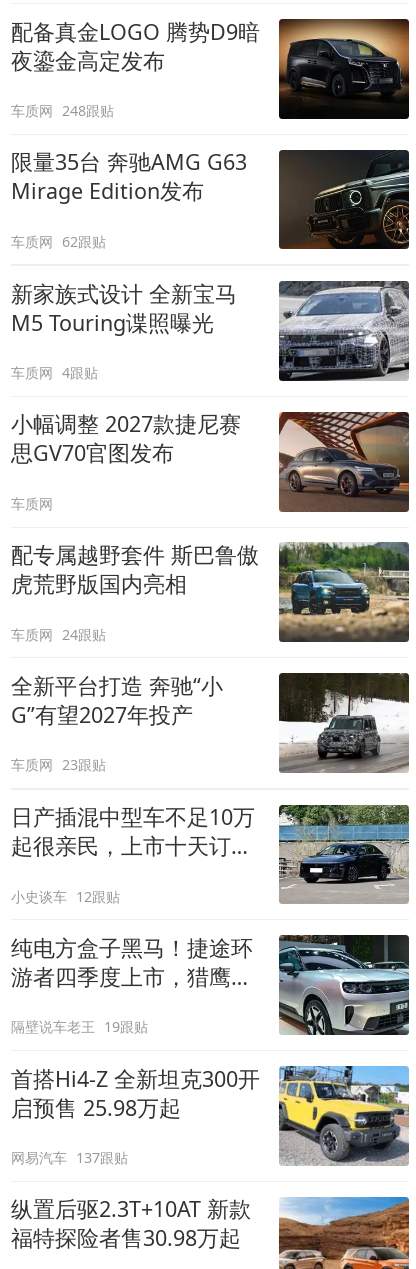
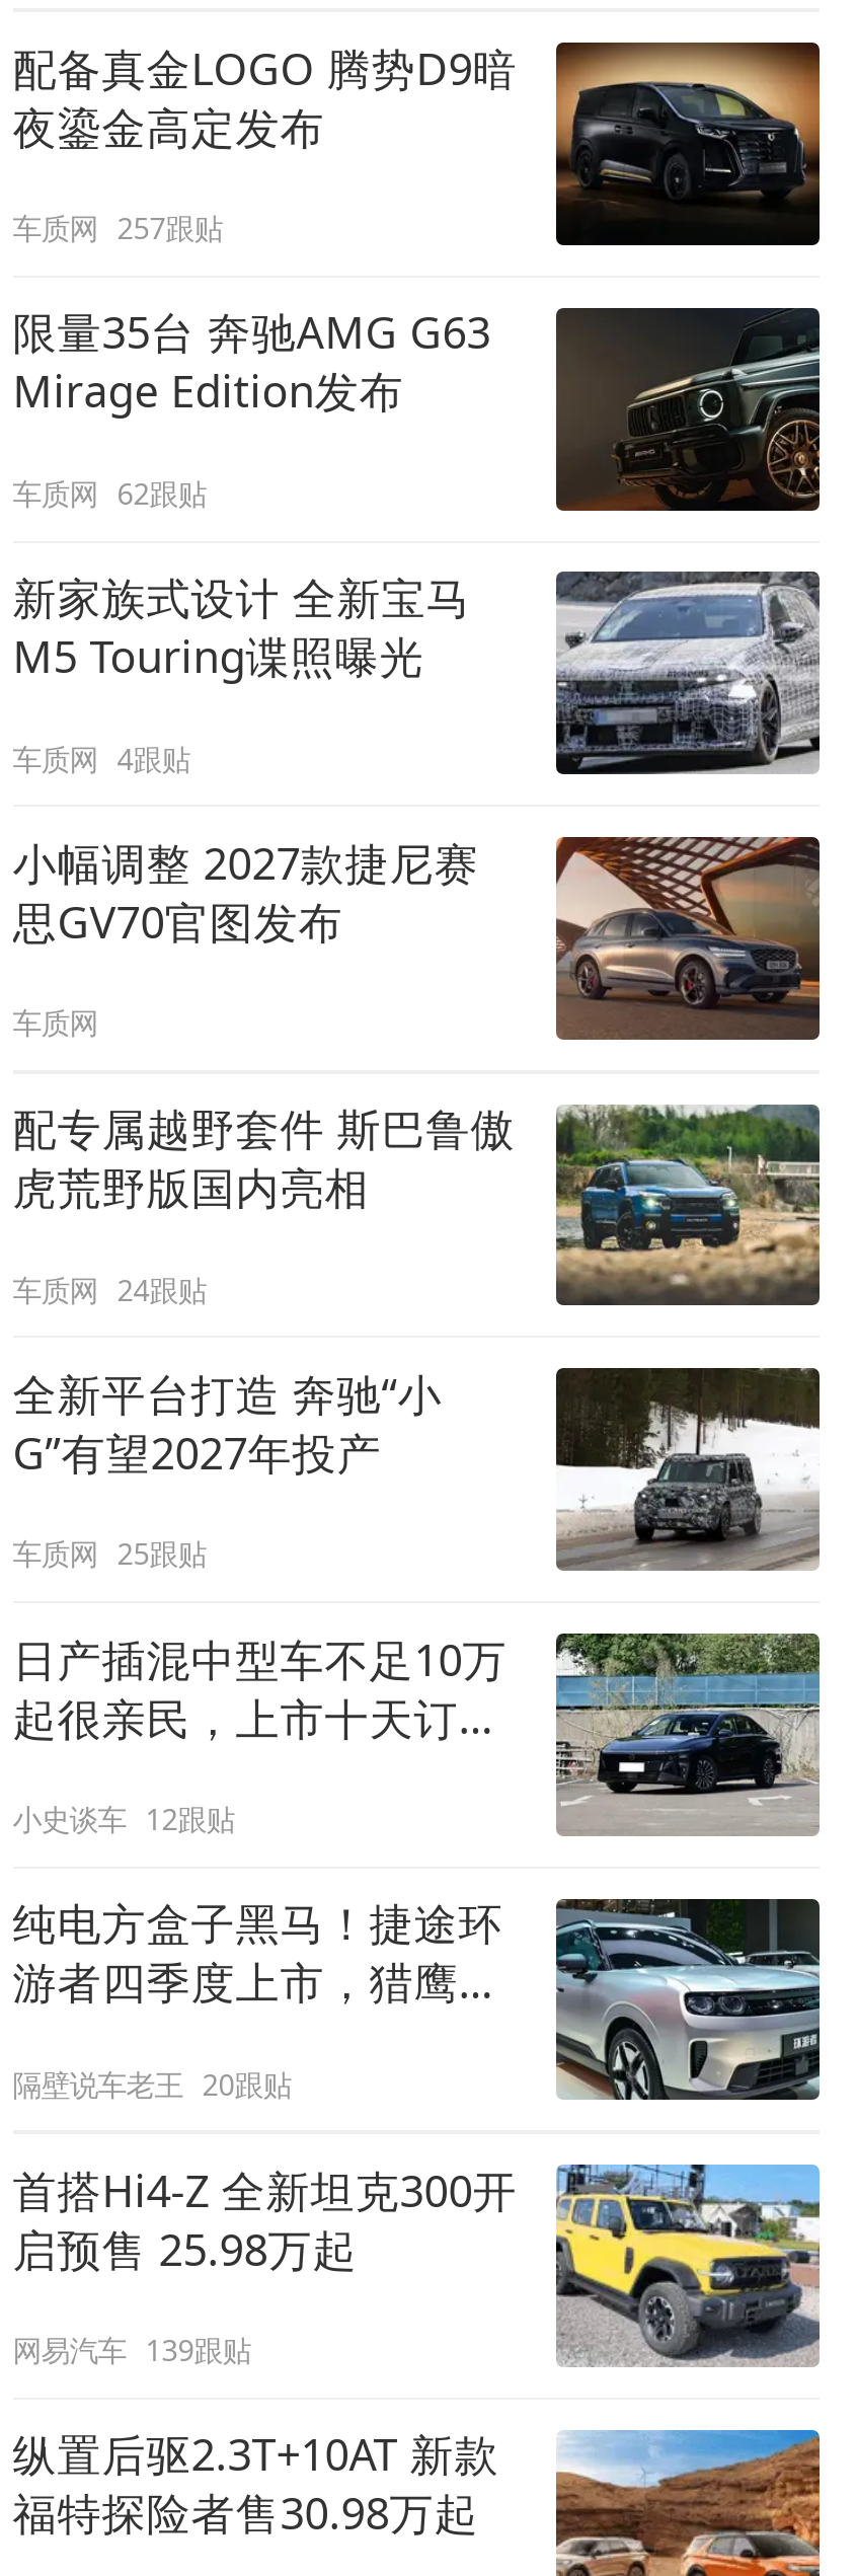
[11,101,114,120] 车质网 248跟贴 -> [13,209,222,248] 车质网 257跟贴
[11,755,106,774] 车质网 23跟贴 -> [13,1535,206,1573] 车质网 25跟贴
[11,1017,148,1036] 隔壁说车老王 19跟贴 -> [13,2064,291,2103] 隔壁说车老王 20跟贴
[11,1148,128,1167] 网易汽车 137跟贴 -> [13,2331,251,2369] 网易汽车 139跟贴

